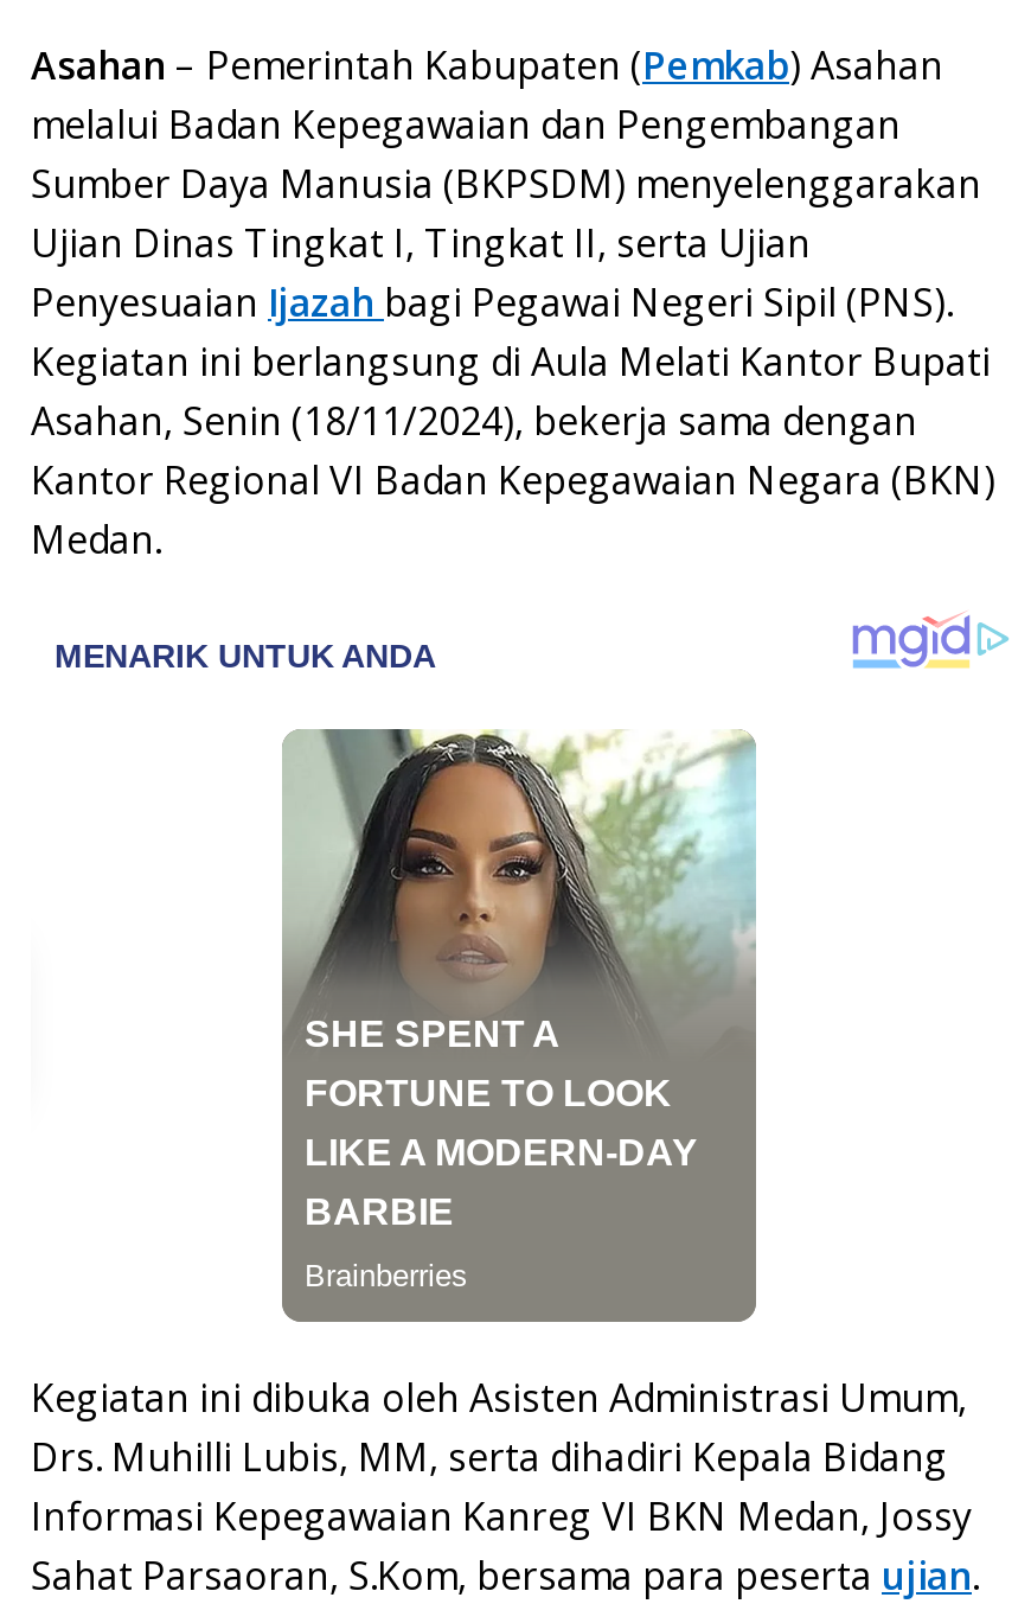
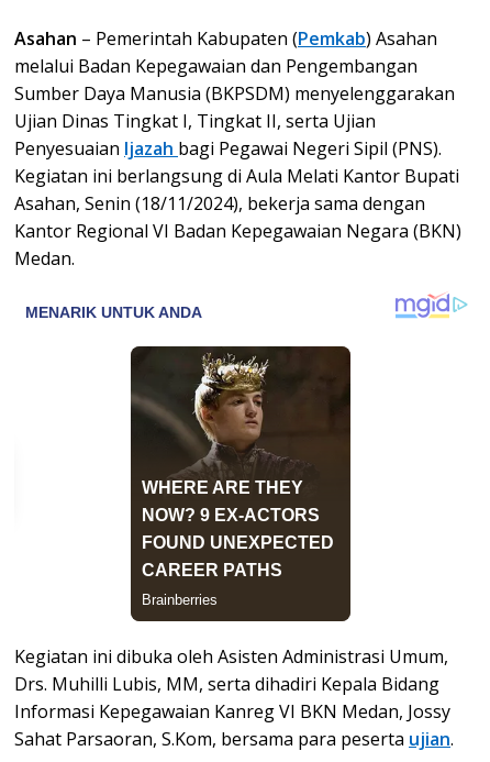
[280,727,758,1324] [image] -> [130,345,352,621] [image]

